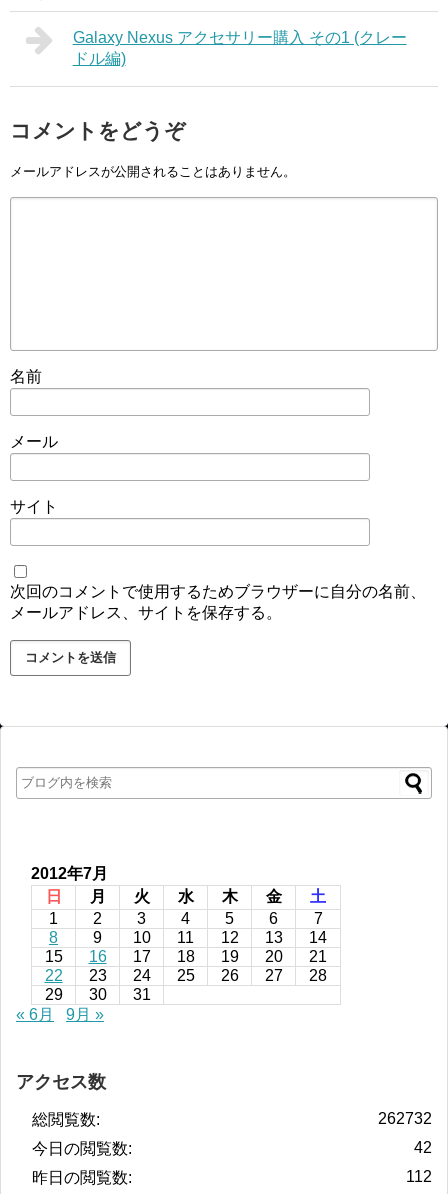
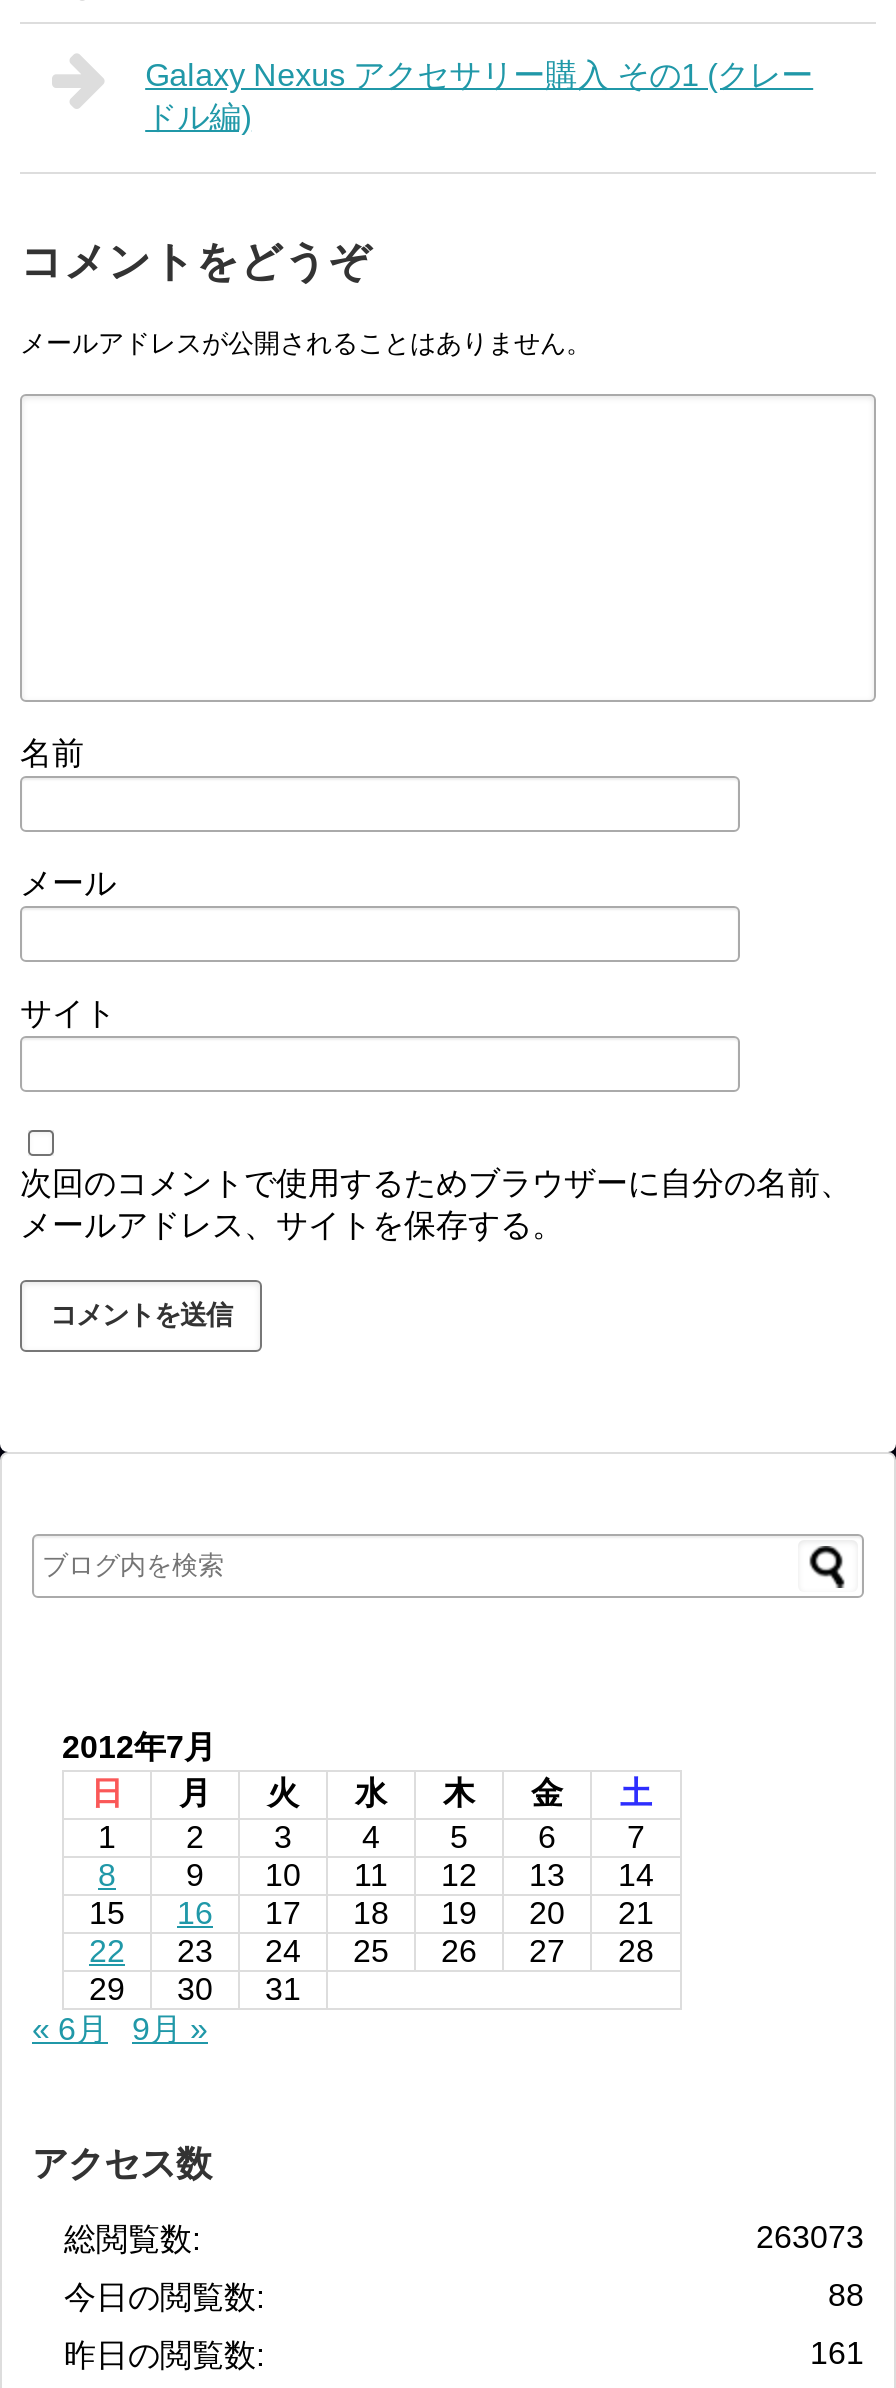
[378,1110,432,1127] 262732 -> [756,2219,864,2253] 263073
[414,1139,432,1156] 42 -> [828,2277,864,2311] 88
[406,1168,432,1185] 112 -> [810,2335,864,2369] 161

